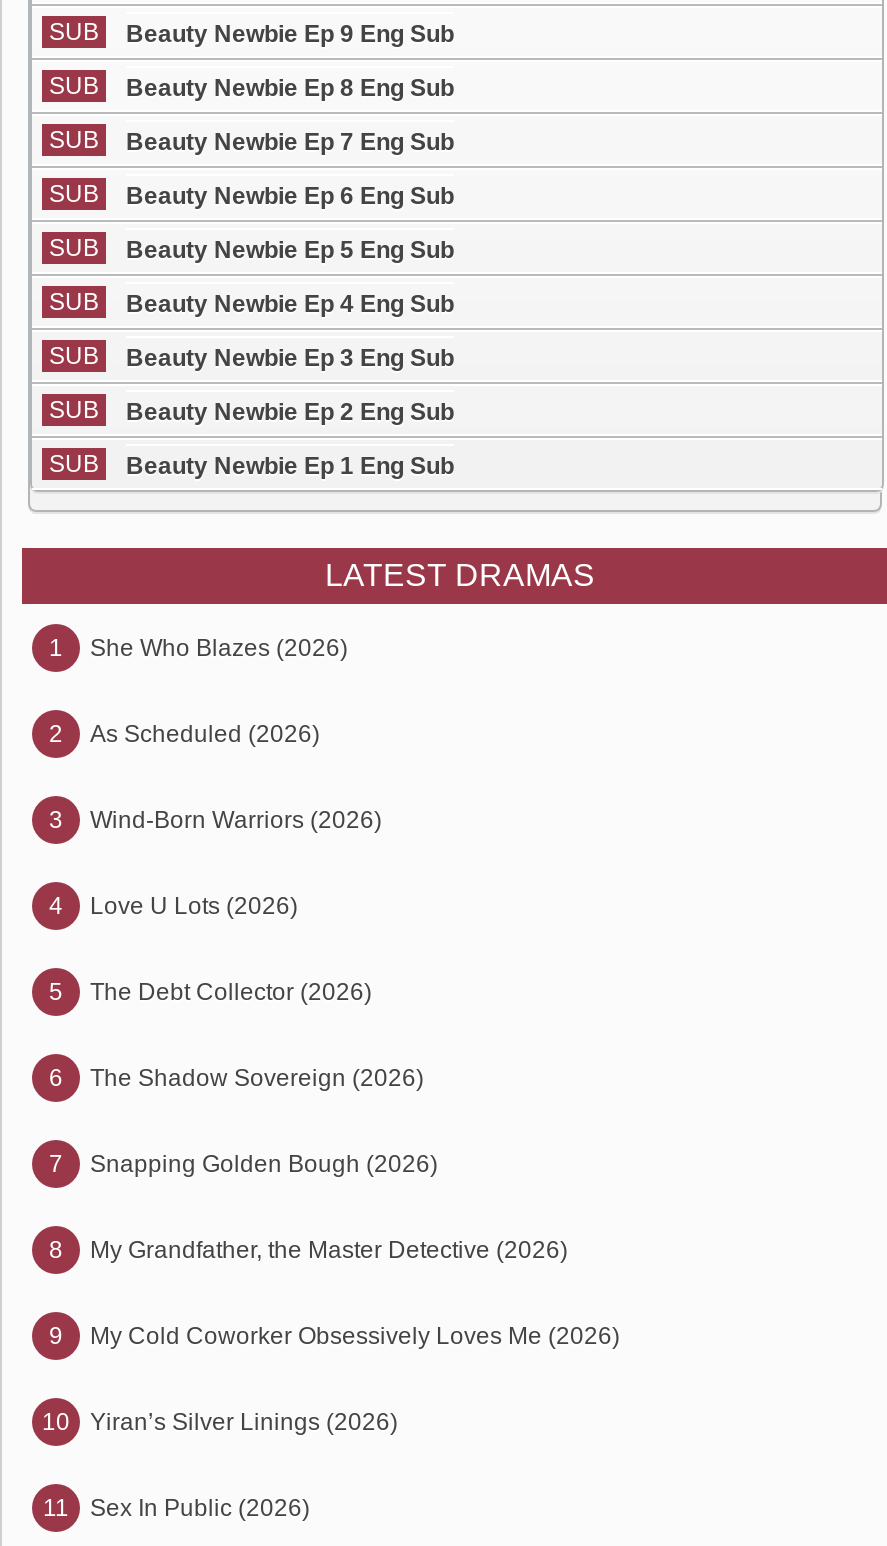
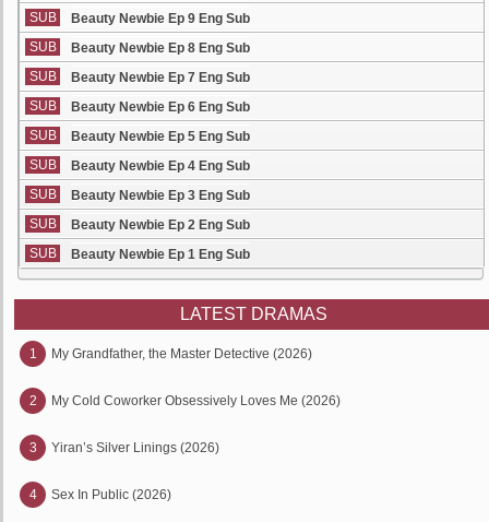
[49,634,438,1264] She Who Blazes (2026) | 2 | As Scheduled (2026) | 3 | Wind-Born Warriors (2026) | 4 | Love U Lots (2026) | 5 | The Debt Collector (2026) | 6 | The Shadow Sovereign (2026) | 7 | Snapping Golden Bough (2026) | 8 -> none
[49,1322,620,1350] 9 My Cold Coworker Obsessively Loves Me (2026) -> [29,393,341,408] 2 My Cold Coworker Obsessively Loves Me (2026)
[42,1408,398,1436] 10 Yiran’s Silver Linings (2026) -> [29,440,219,455] 3 Yiran’s Silver Linings (2026)
[43,1494,310,1522] 11 Sex In Public (2026) -> [29,487,171,502] 4 Sex In Public (2026)

